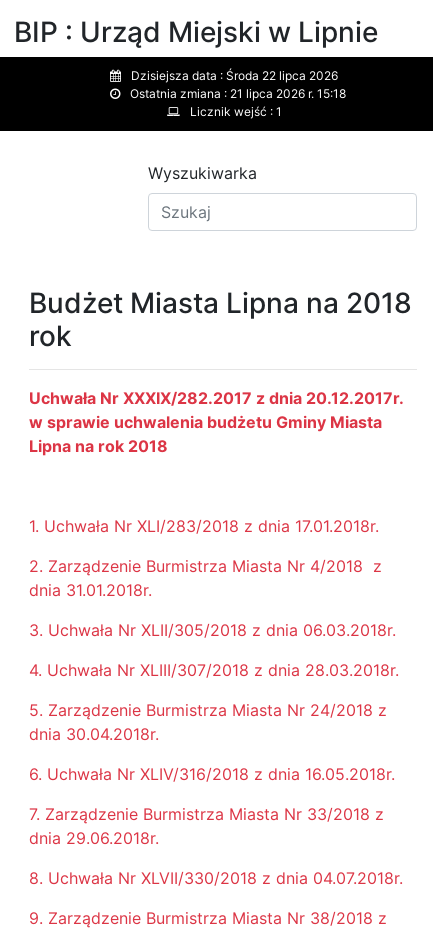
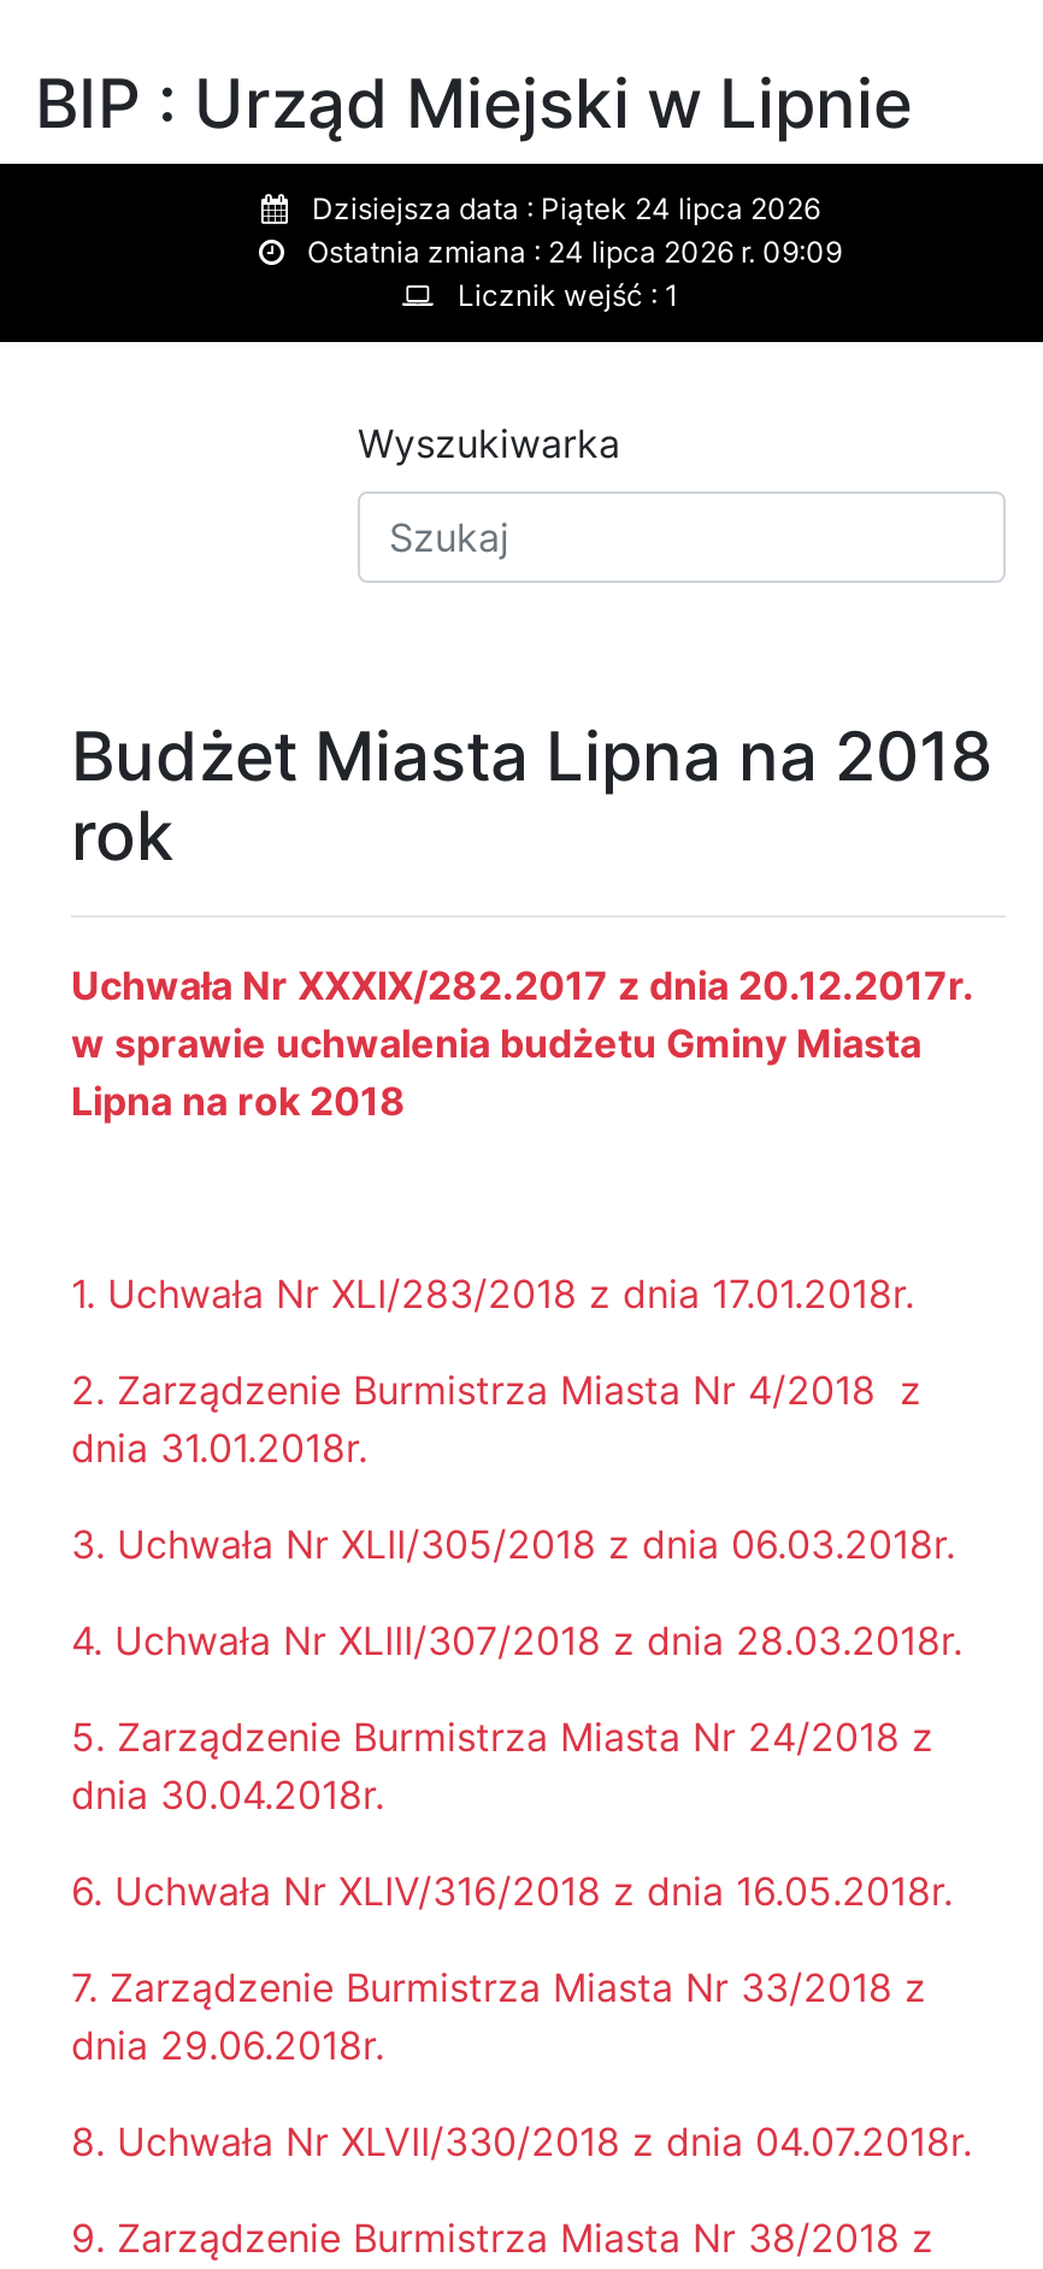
[128,68,338,83] Dzisiejsza data : Środa 22 lipca 2026 -> [305,190,820,226] Dzisiejsza data : Piątek 24 lipca 2026
[127,86,346,101] Ostatnia zmiana : 21 lipca 2026 r. 15:18 -> [300,234,842,270] Ostatnia zmiana : 24 lipca 2026 r. 09:09

